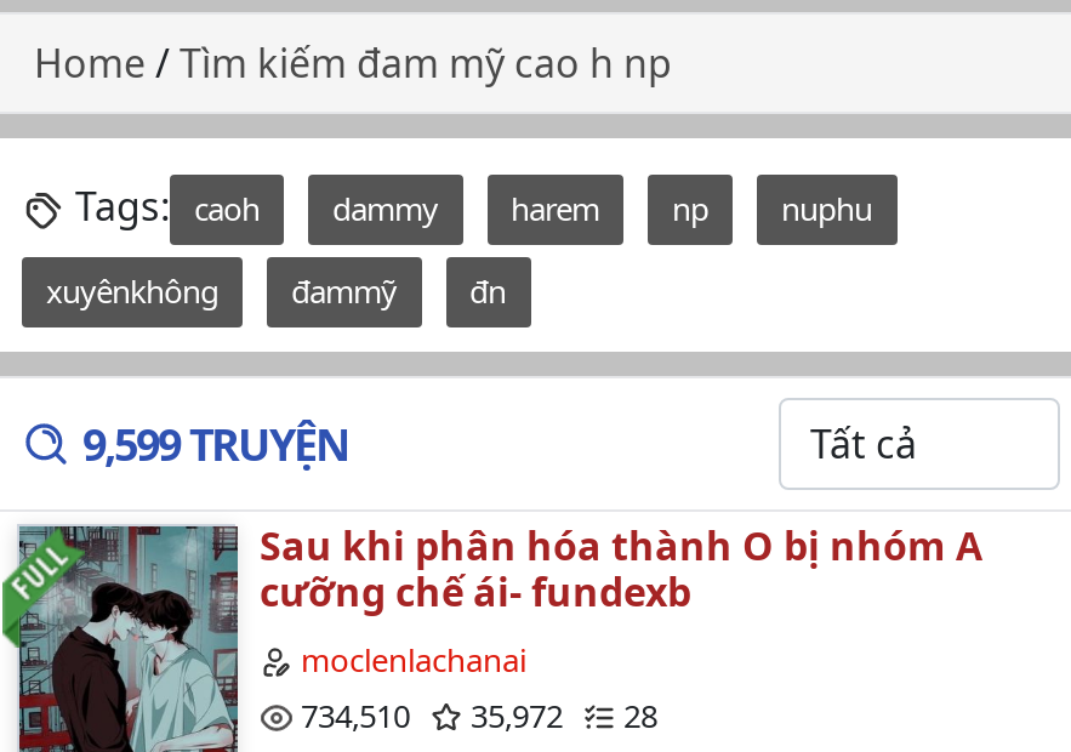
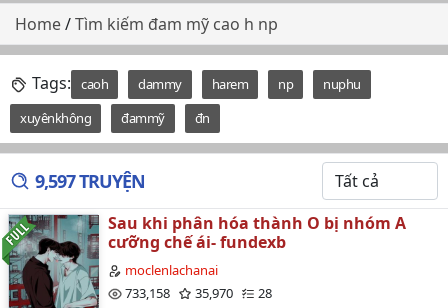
[82,415,349,473] 9,599 TRUYỆN -> [35,169,145,193] 9,597 TRUYỆN
[301,694,410,737] 734,510 -> [125,284,170,302] 733,158
[471,694,563,737] 35,972 -> [195,284,233,302] 35,970

